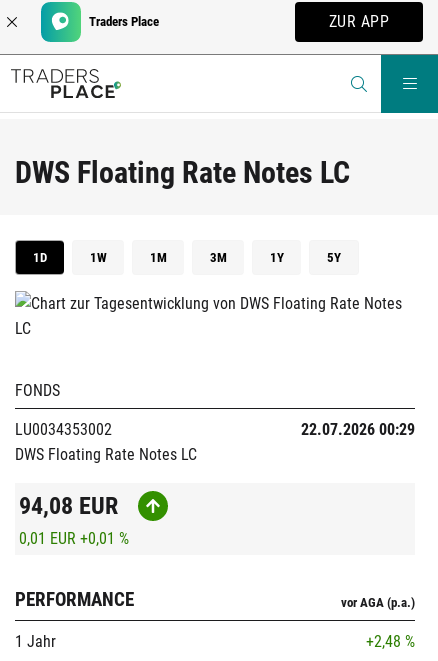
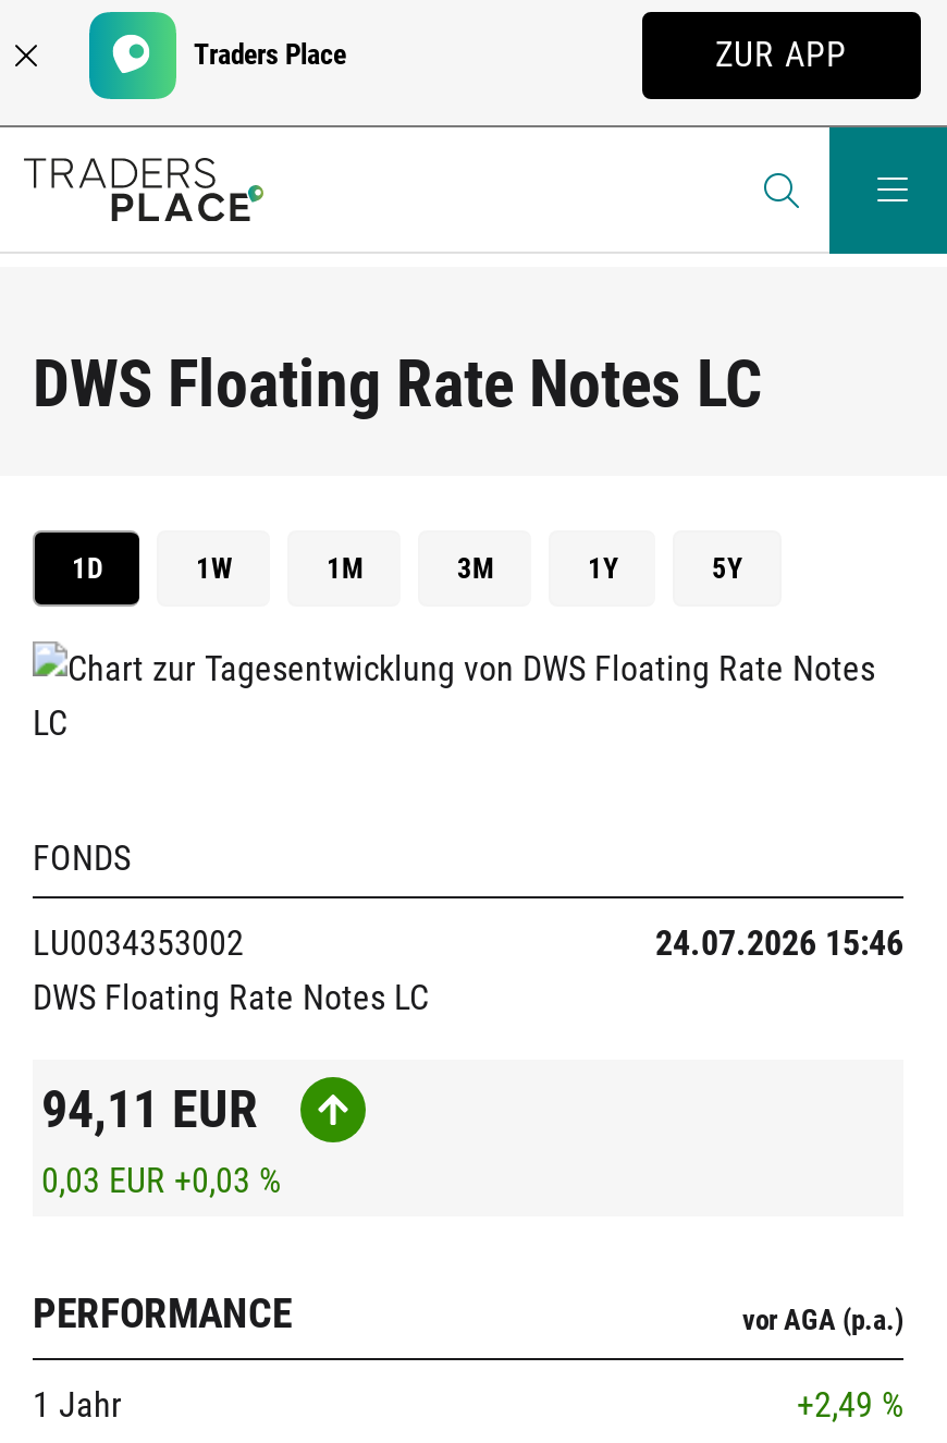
[301,420,415,439] 22.07.2026 00:29 -> [655,922,903,964] 24.07.2026 15:46
[19,492,118,520] 94,08 EUR -> [41,1079,257,1140] 94,11 EUR
[19,529,129,548] 0,01 EUR +0,01 % -> [41,1160,281,1202] 0,03 EUR +0,03 %
[366,632,415,651] +2,48 % -> [797,1385,903,1426] +2,49 %

